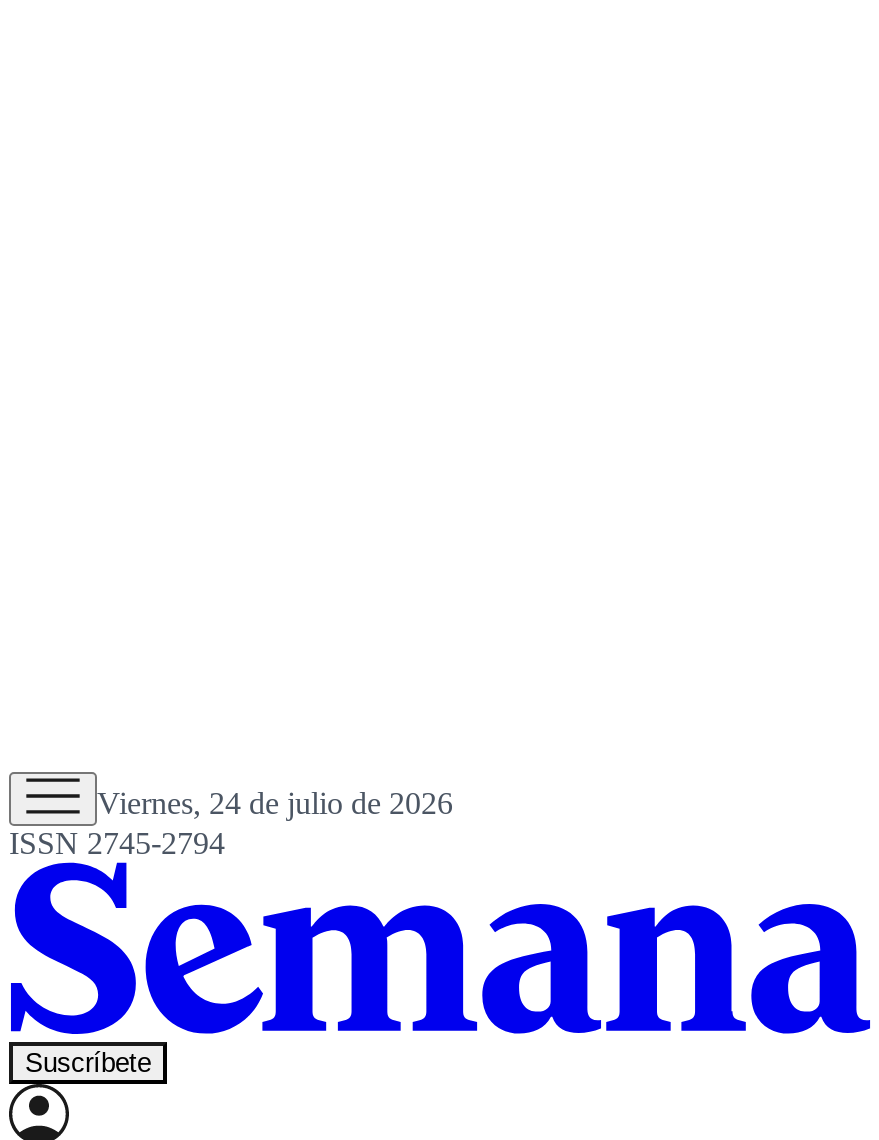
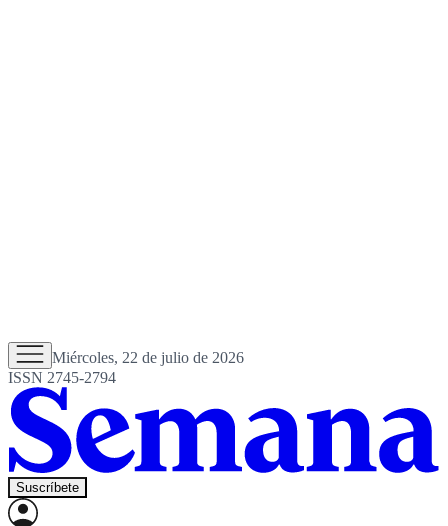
[97,786,453,820] Viernes, 24 de julio de 2026 -> [52,349,244,366] Miércoles, 22 de julio de 2026

